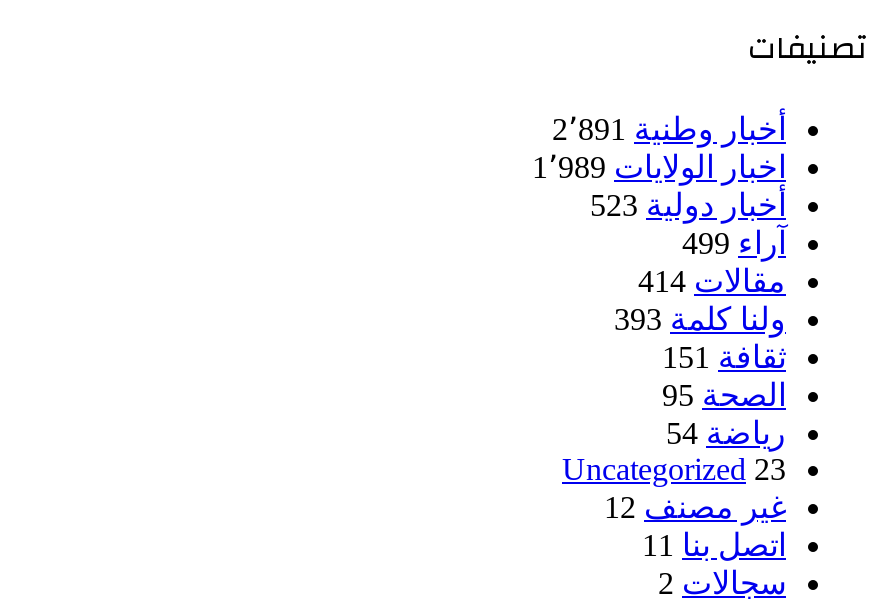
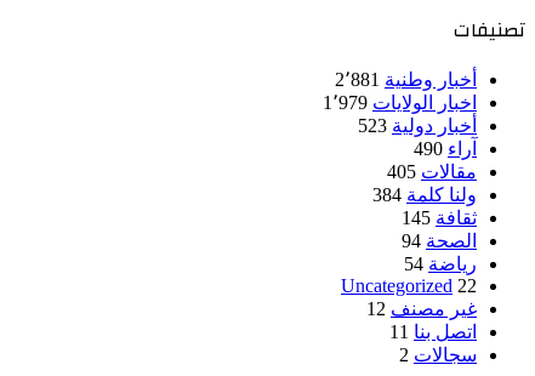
[552,112,786,146] أخبار وطنية 2٬891 -> [335,69,477,90] أخبار وطنية 2٬881
[532,150,786,184] اخبار الولايات 1٬989 -> [323,93,477,113] اخبار الولايات 1٬979
[682,226,786,260] آراء 499 -> [414,139,477,159] آراء 490
[638,264,786,298] مقالات 414 -> [387,162,477,182] مقالات 405
[614,302,786,336] ولنا كلمة 393 -> [372,185,477,205] ولنا كلمة 384
[662,340,786,374] ثقافة 151 -> [402,208,477,228] ثقافة 145
[662,378,786,412] الصحة 95 -> [402,231,477,251] الصحة 94
[562,452,786,486] Uncategorized 23 -> [341,276,477,296] Uncategorized 22

